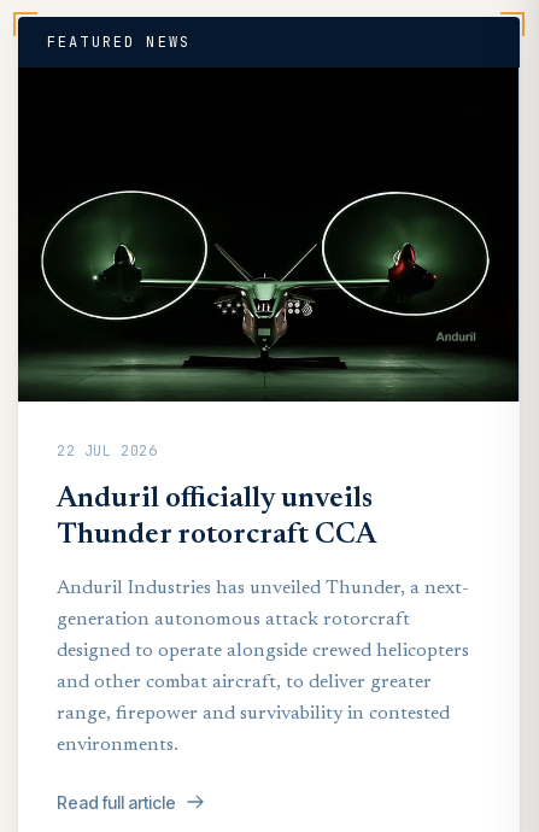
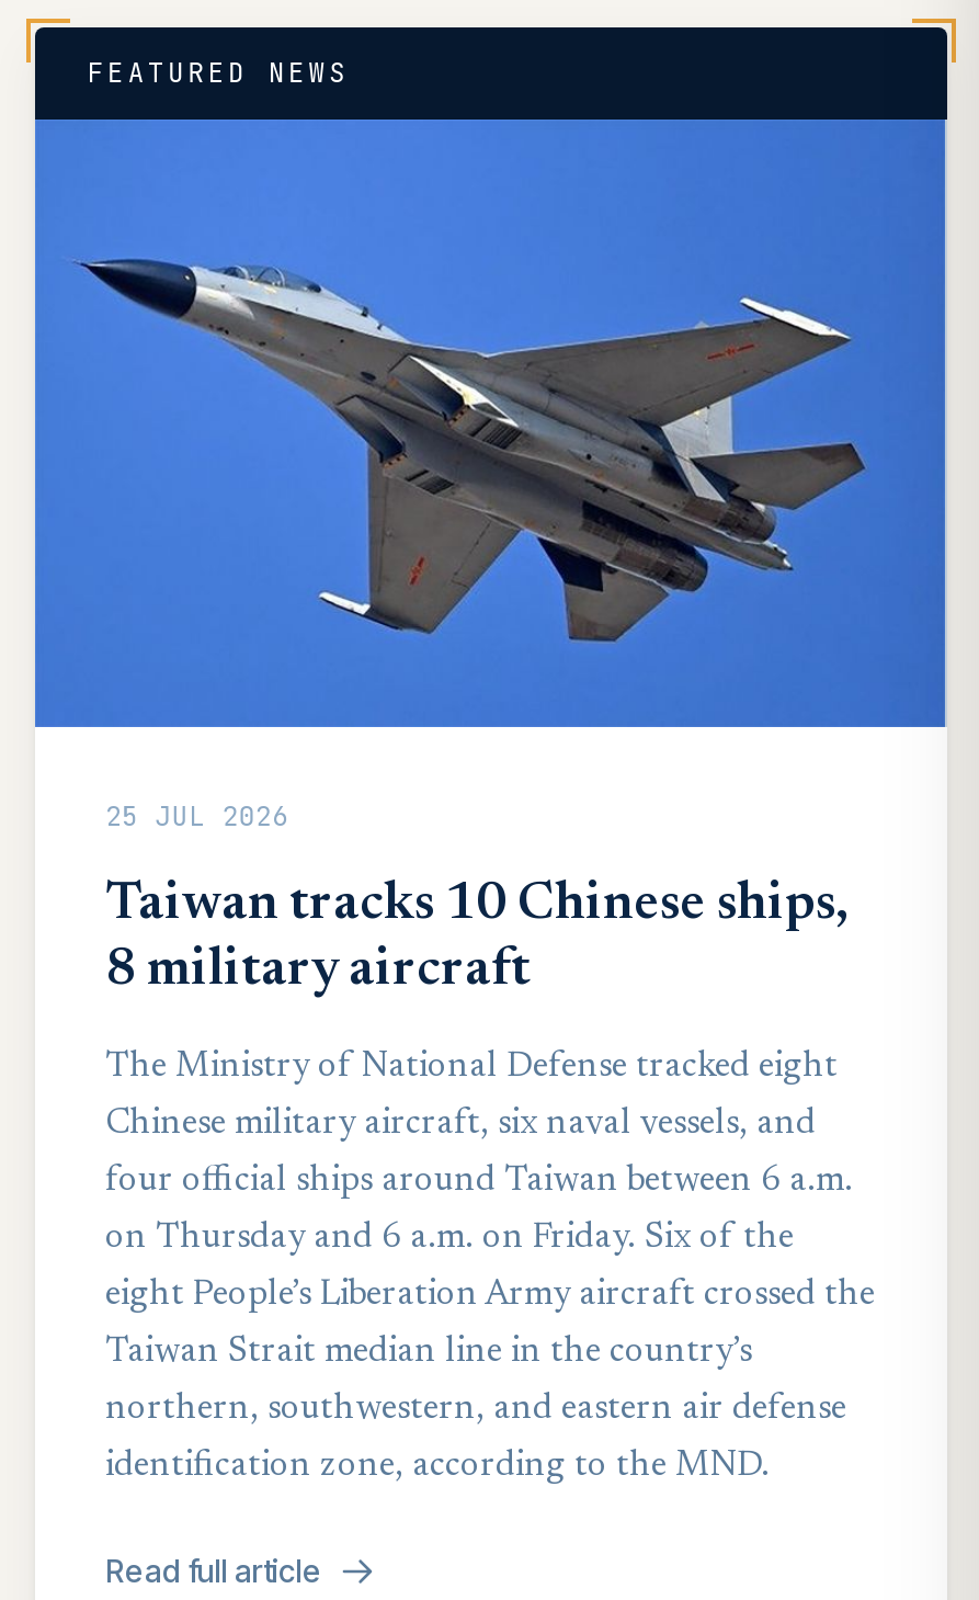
[17,68,520,754] [image] | 22 JUL 2026 | Anduril officially unveils | Thunder rotorcraft CCA | Anduril Industries has unveiled Thunder, a next- | generation autonomous attack rotorcraft | designed to operate alongside crewed helicopters | and other combat aircraft, to deliver greater | range, firepower and survivability in contested | environments. -> [33,117,947,1484] [image] | 25 JUL 2026 | Taiwan tracks 10 Chinese ships, | 8 military aircraft | The Ministry of National Defense tracked eight | Chinese military aircraft, six naval vessels, and | four official ships around Taiwan between 6 a.m. | on Thursday and 6 a.m. on Friday. Six of the | eight People’s Liberation Army aircraft crossed the | Taiwan Strait median line in the country’s | northern, southwestern, and eastern air defense | identification zone, according to the MND.

